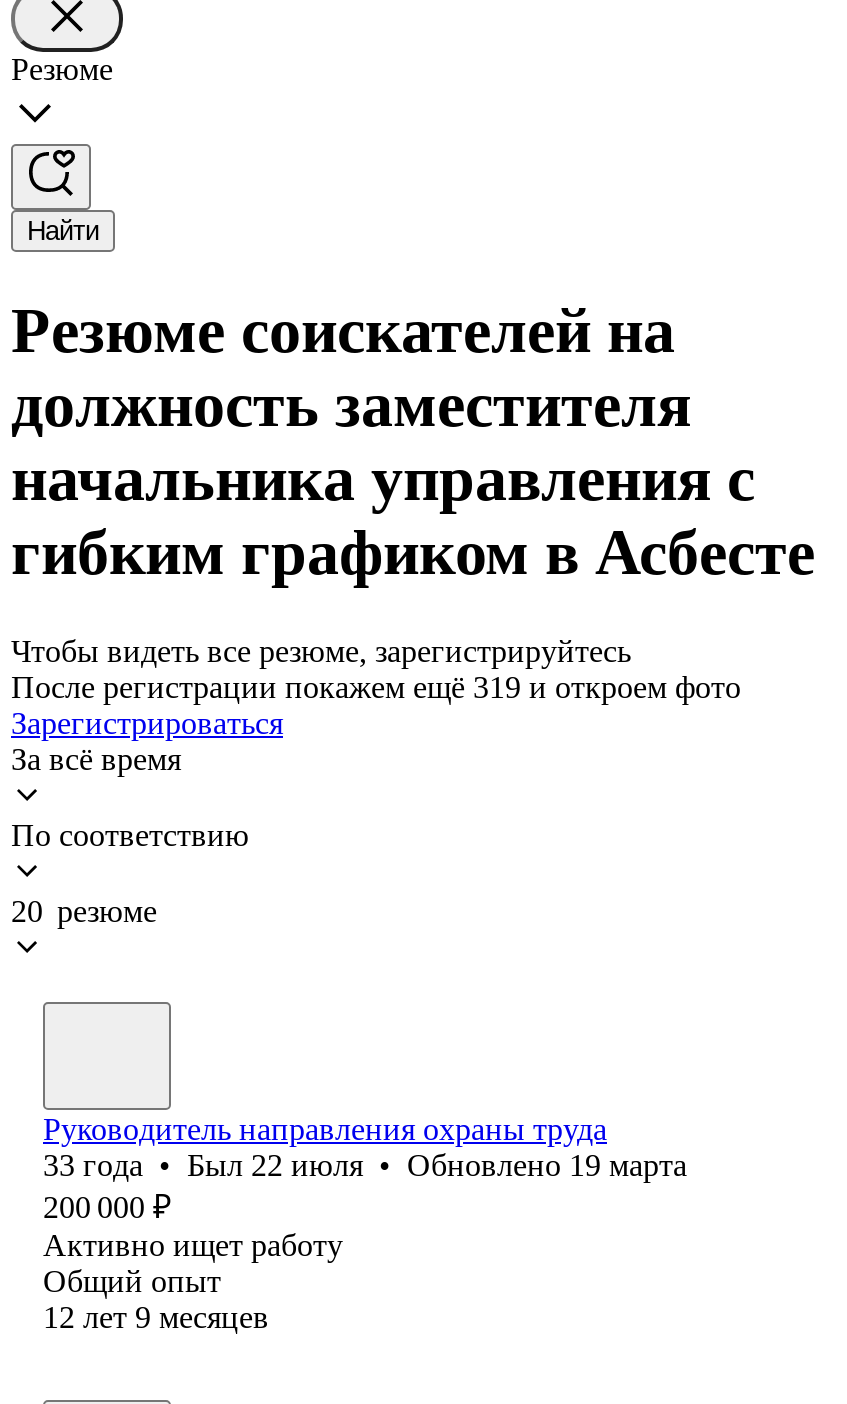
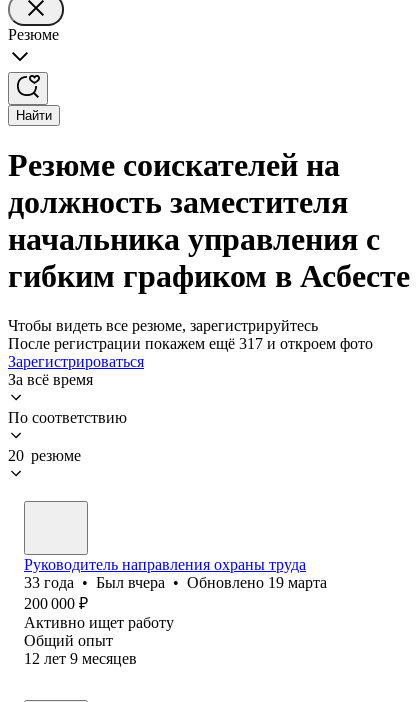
[11,670,741,704] После регистрации покажем ещё 319 и откроем фото -> [8,335,373,352] После регистрации покажем ещё 317 и откроем фото
[43,1148,687,1182] 33 года • Был 22 июля • Обновлено19 марта -> [24,574,327,591] 33 года • Был вчера • Обновлено19 марта

